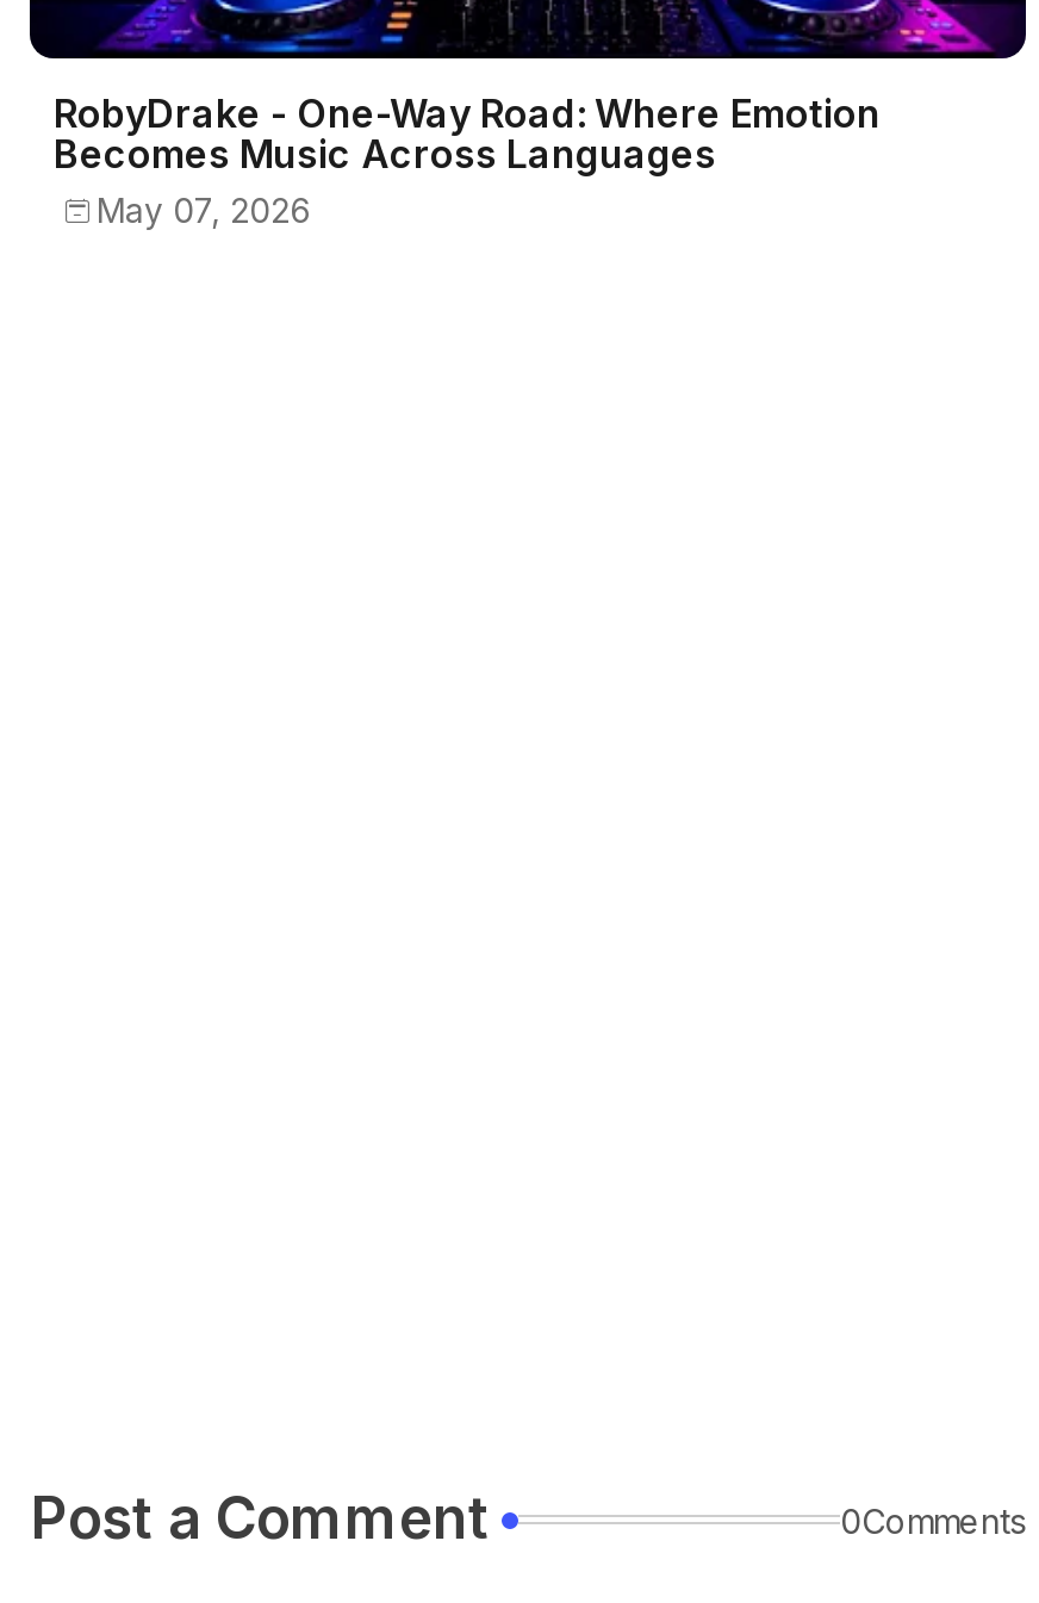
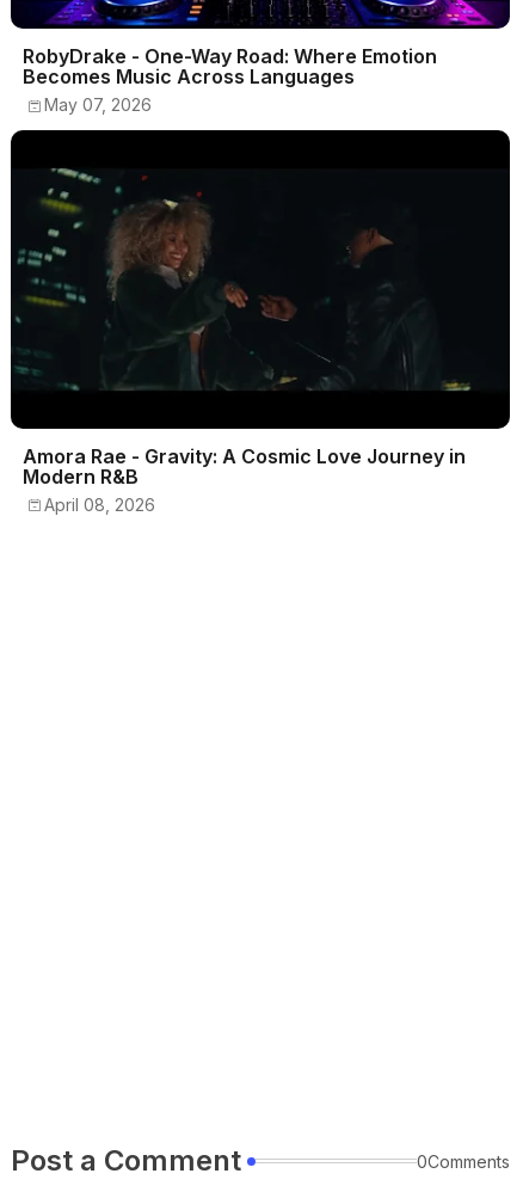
none -> [11,129,510,515] [image] | Amora Rae - Gravity: A Cosmic Love Journey in | Modern R&B | April 08, 2026

